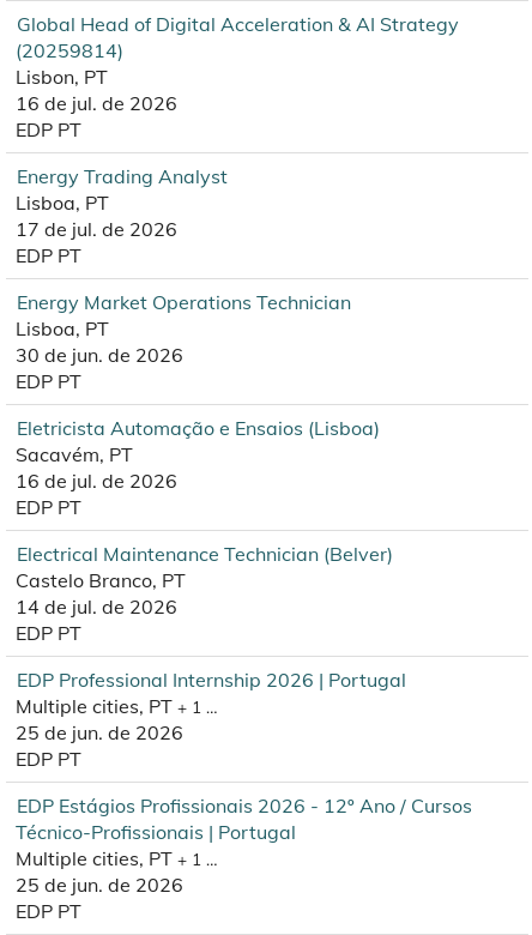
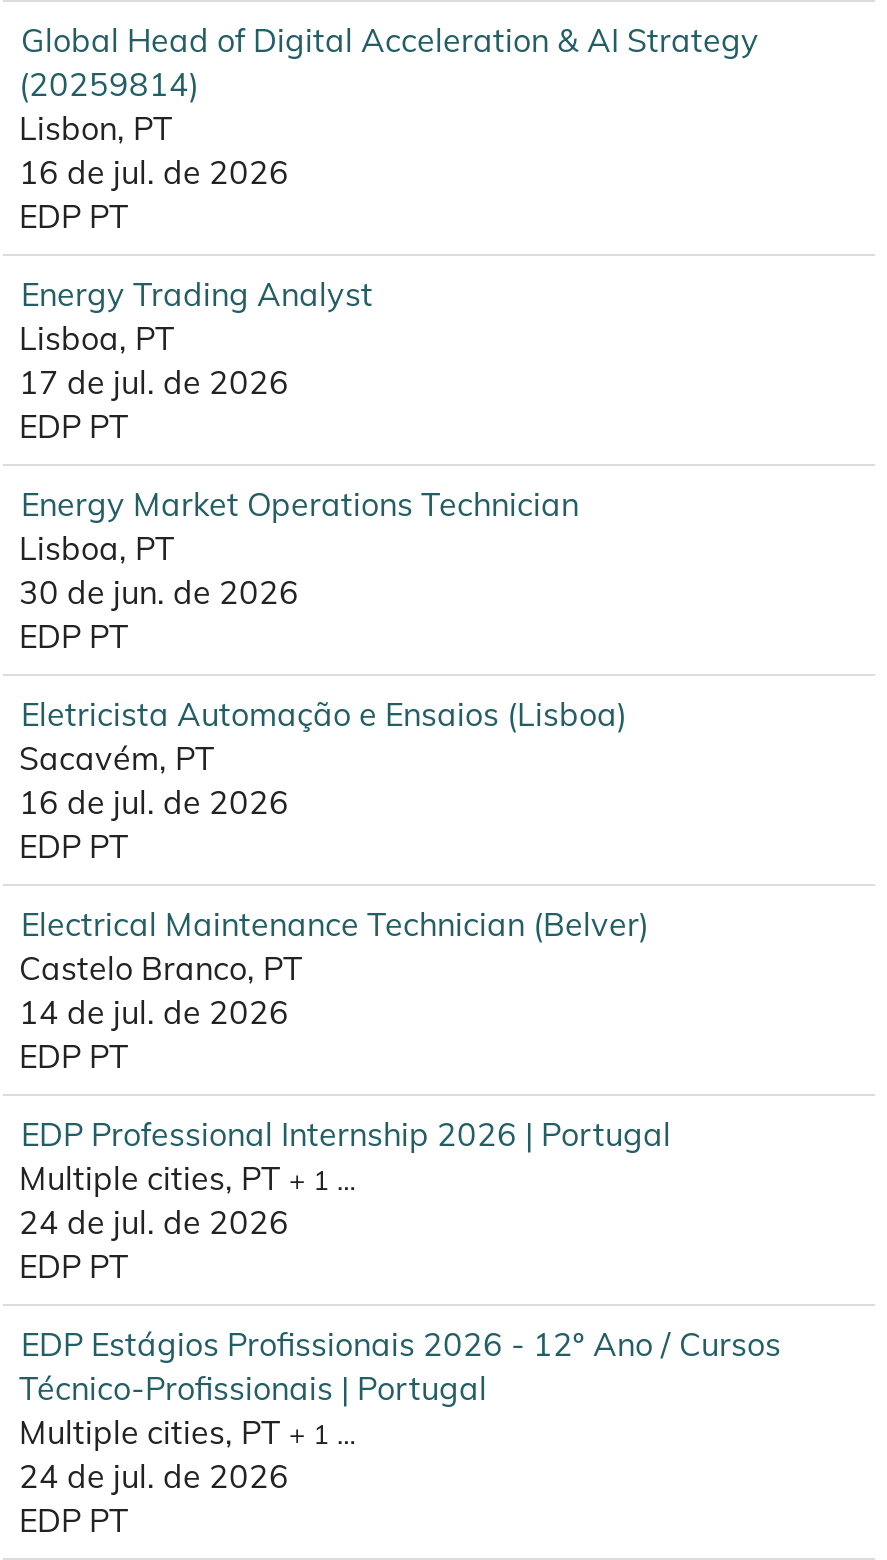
[16,720,183,744] 25 de jun. de 2026 -> [19,1202,289,1242] 24 de jul. de 2026
[16,873,183,897] 25 de jun. de 2026 -> [19,1456,289,1496] 24 de jul. de 2026

